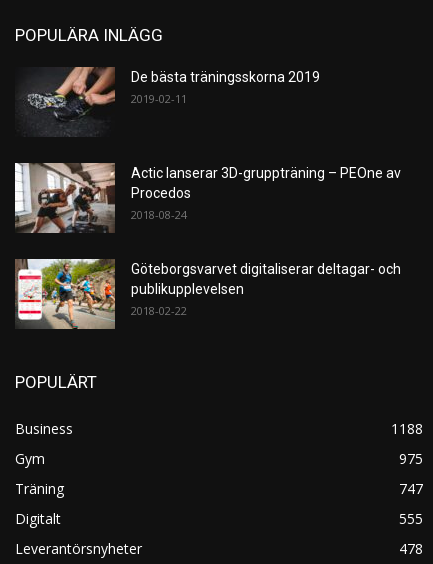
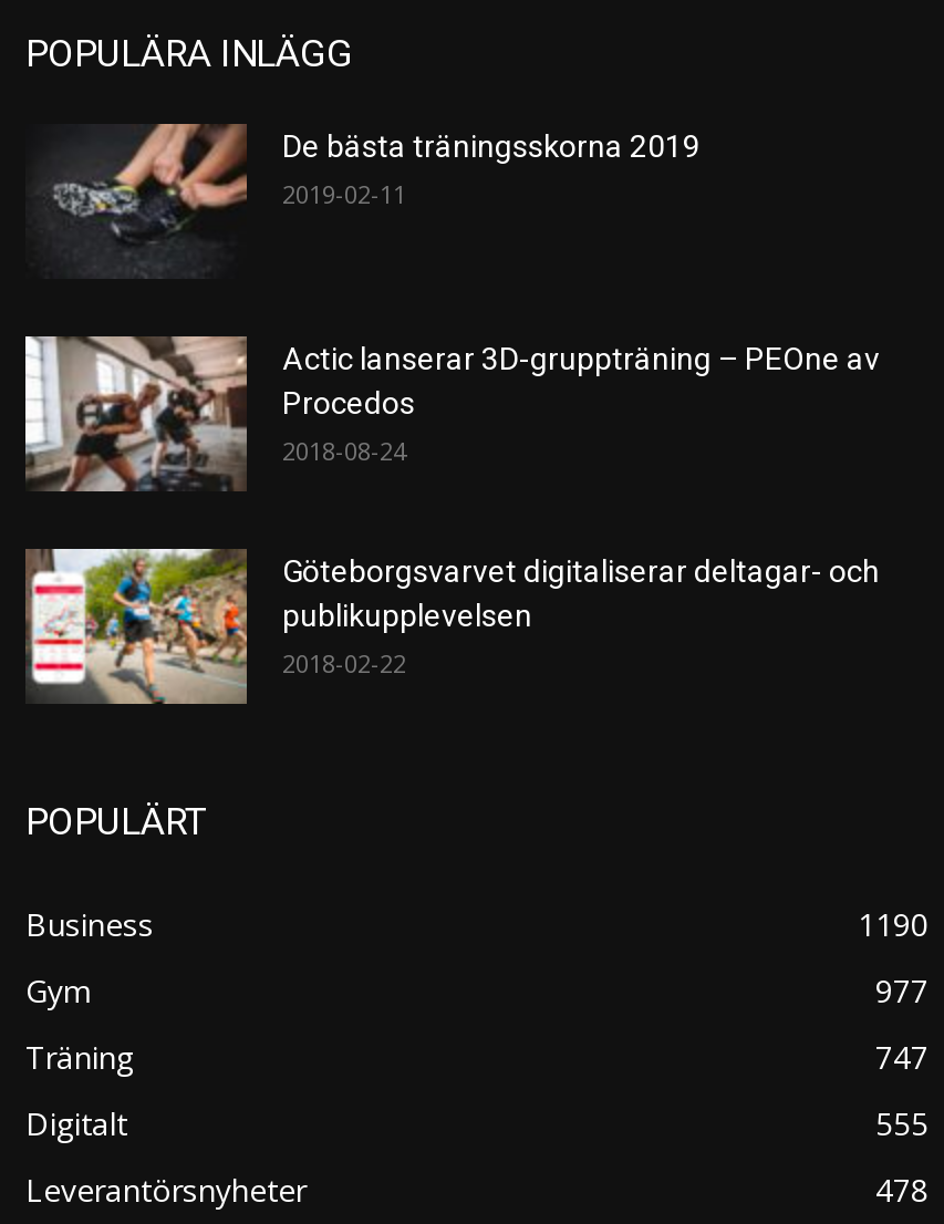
[391,419,423,438] 1188 -> [858,904,929,946] 1190
[399,449,423,468] 975 -> [875,970,929,1012] 977

